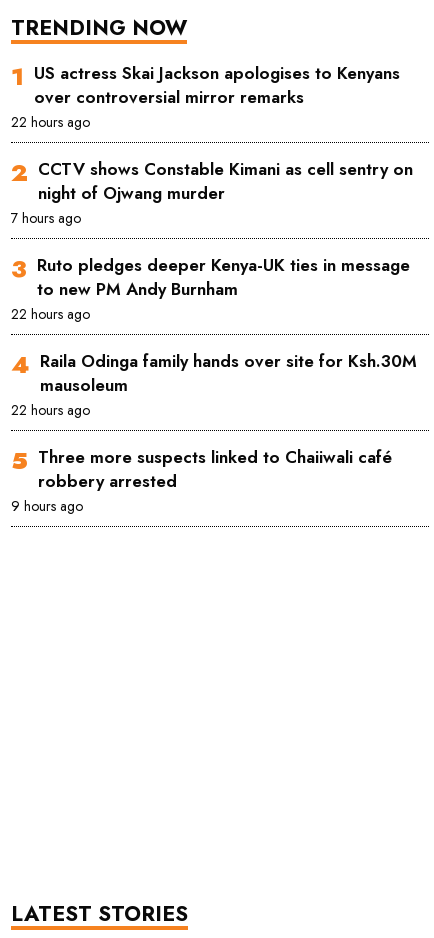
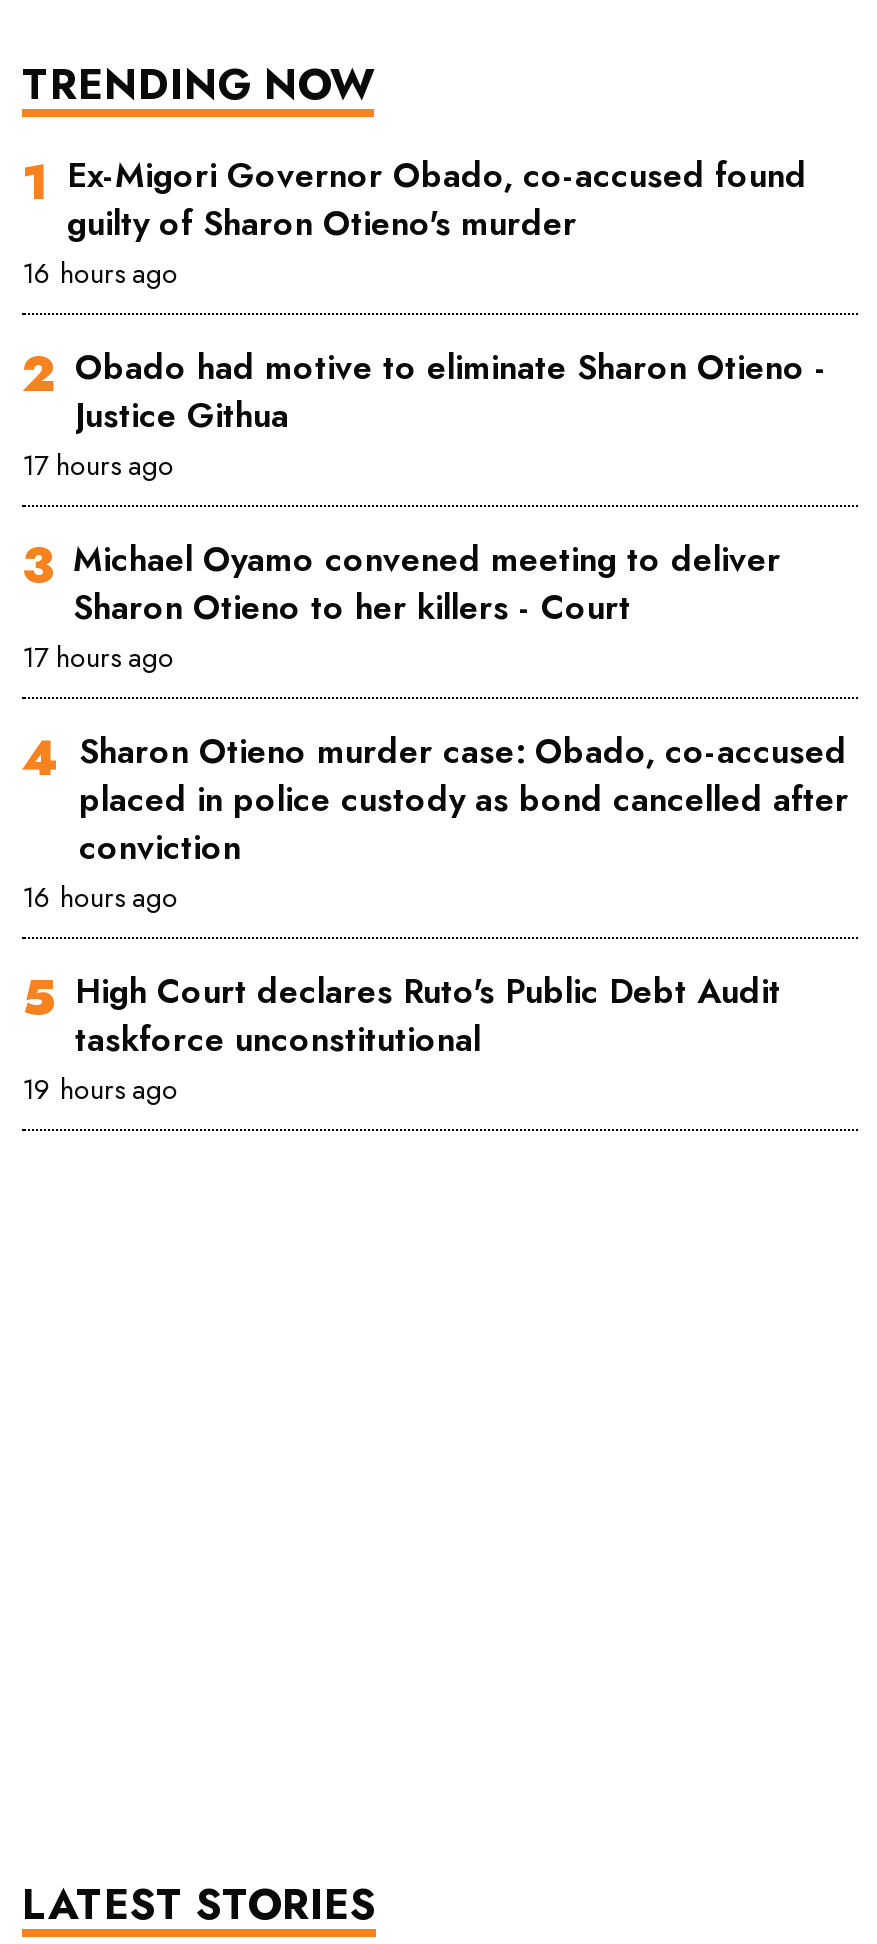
[11,61,399,132] US actress Skai Jackson apologises to Kenyans | over controversial mirror remarks | 22 hours ago -> [22,151,807,293] Ex-Migori Governor Obado, co-accused found | guilty of Sharon Otieno's murder | 16 hours ago
[11,157,412,228] CCTV shows Constable Kimani as cell sentry on | night of Ojwang murder | 7 hours ago -> [22,343,827,485] Obado had motive to eliminate Sharon Otieno - | Justice Githua | 17 hours ago
[11,253,409,324] Ruto pledges deeper Kenya-UK ties in message | to new PM Andy Burnham | 22 hours ago -> [22,535,781,677] Michael Oyamo convened meeting to deliver | Sharon Otieno to her killers - Court | 17 hours ago
[11,349,416,420] Raila Odinga family hands over site for Ksh.30M | mausoleum | 22 hours ago -> [22,727,849,917] Sharon Otieno murder case: Obado, co-accused | placed in police custody as bond cancelled after | conviction | 16 hours ago
[11,445,391,516] Three more suspects linked to Chaiiwali café | robbery arrested | 9 hours ago -> [22,967,781,1109] High Court declares Ruto's Public Debt Audit | taskforce unconstitutional | 19 hours ago

